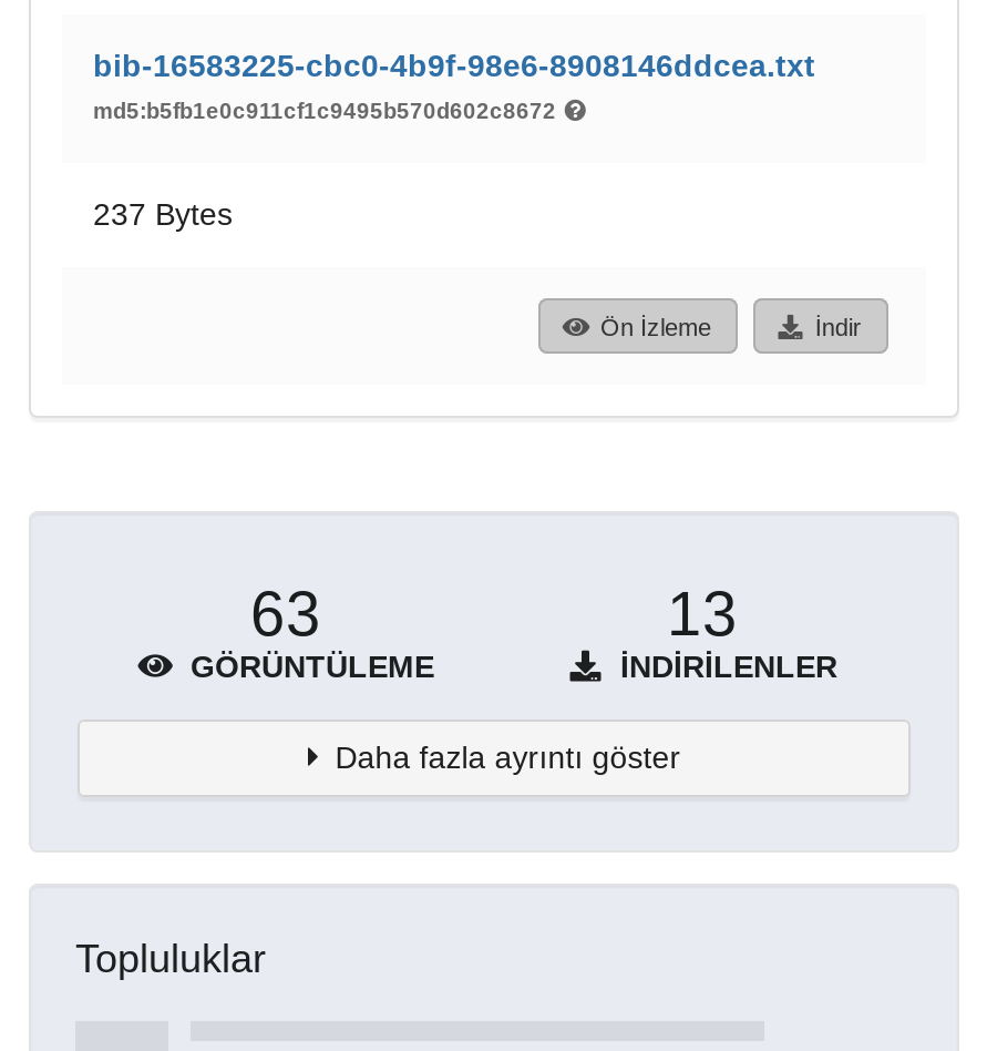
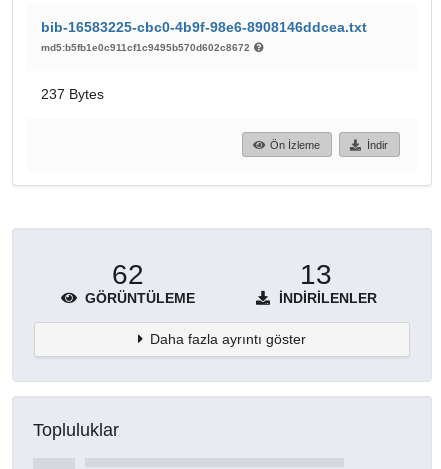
[250,579,321,648] 63 -> [112,259,144,290] 62

